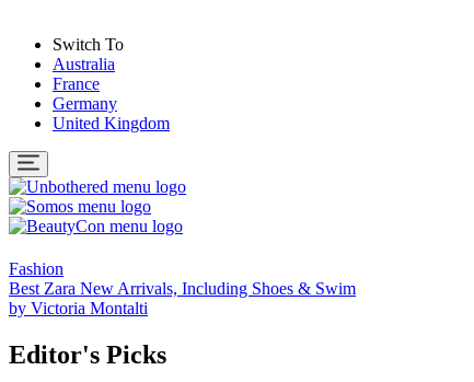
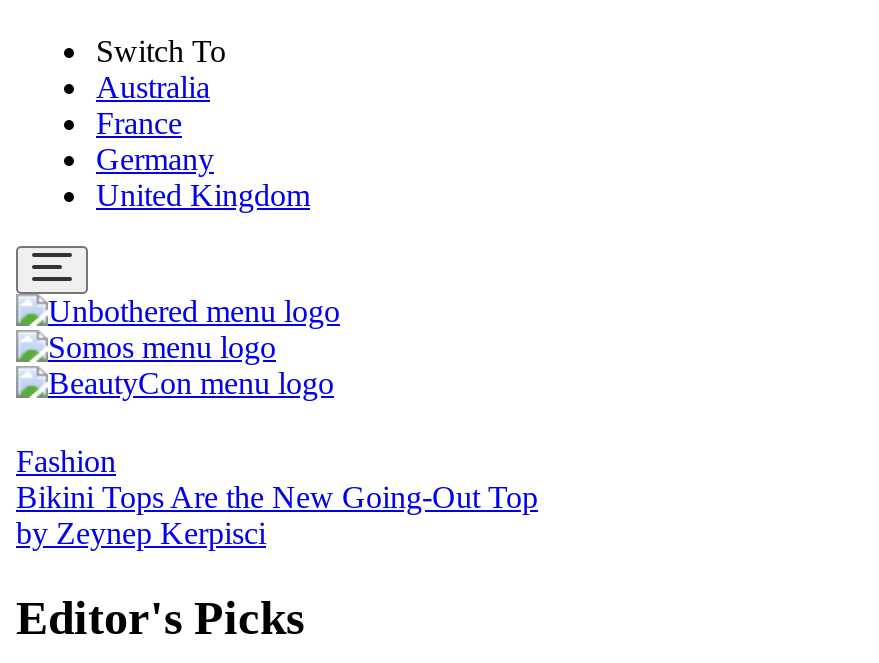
[9,280,356,318] Best Zara New Arrivals, Including Shoes & Swim | by Victoria Montalti -> [16,481,538,551] Bikini Tops Are the New Going-Out Top | by Zeynep Kerpisci

